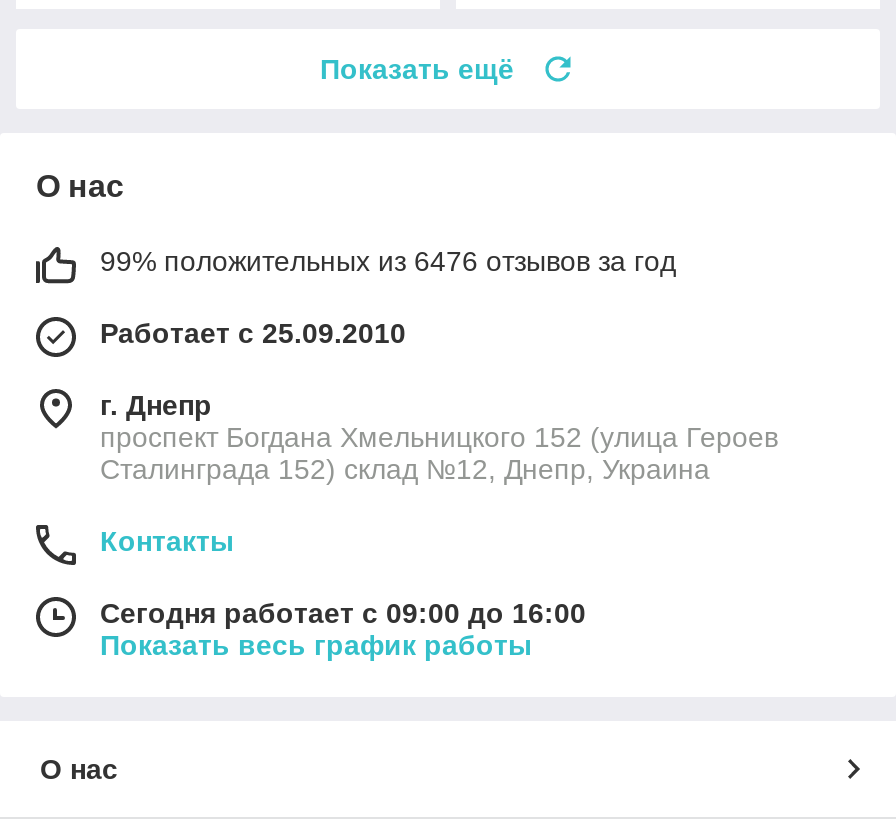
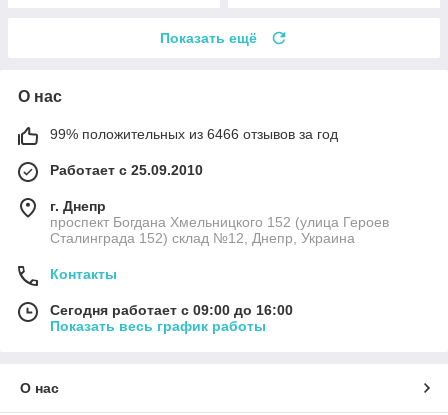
[100,245,676,277] 99% положительных из 6476 отзывов за год -> [50,126,338,142] 99% положительных из 6466 отзывов за год

